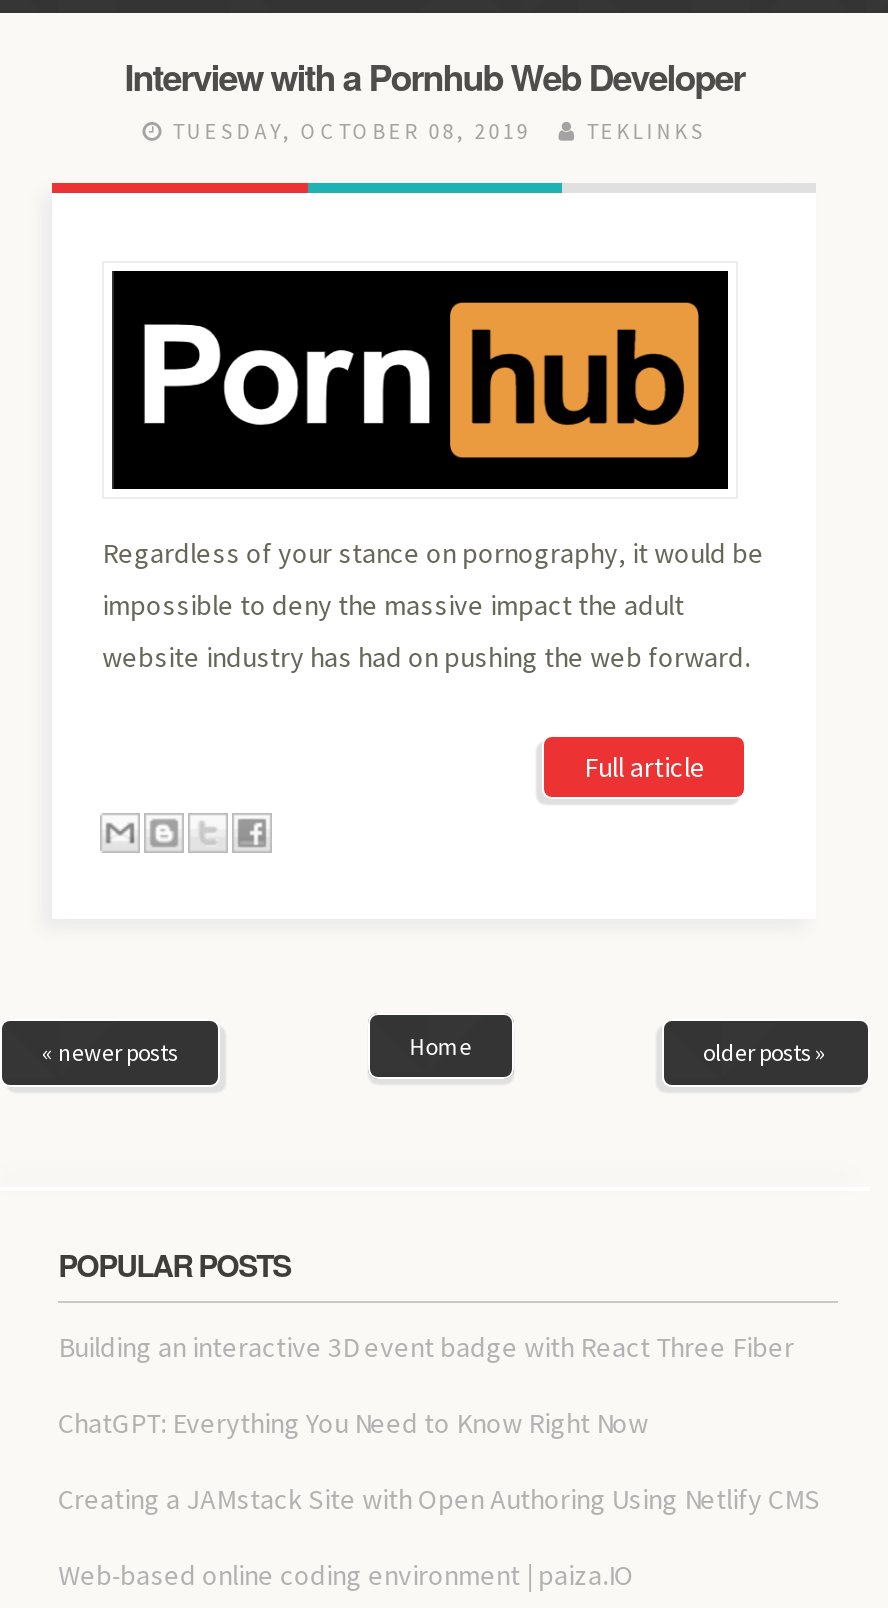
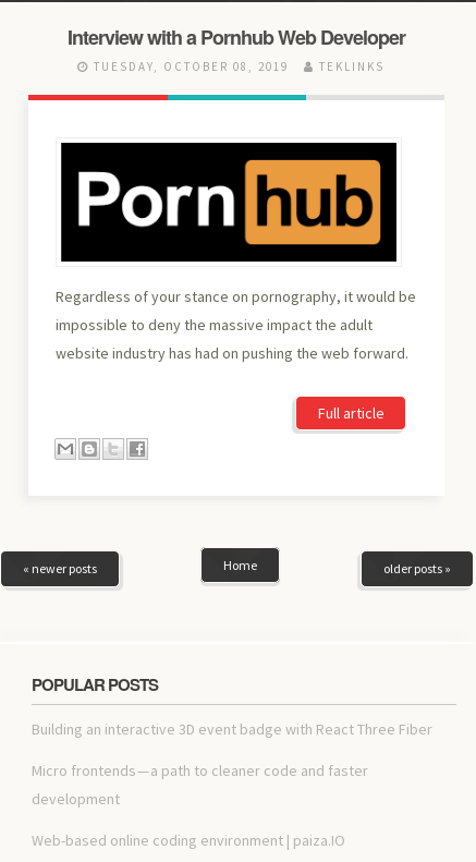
[58,1406,820,1518] ChatGPT: Everything You Need to Know Right Now | Creating a JAMstack Site with Open Authoring Using Netlify CMS -> [32,761,368,809] Micro frontends — a path to cleaner code and faster | development

